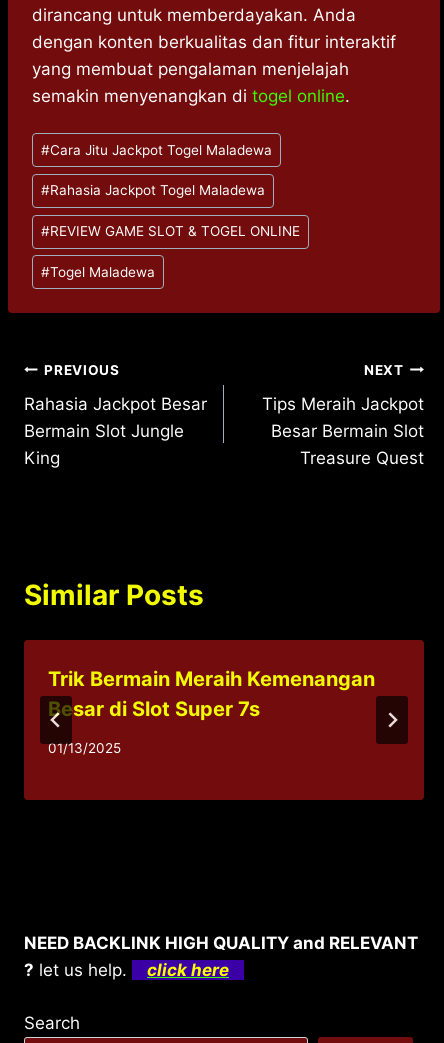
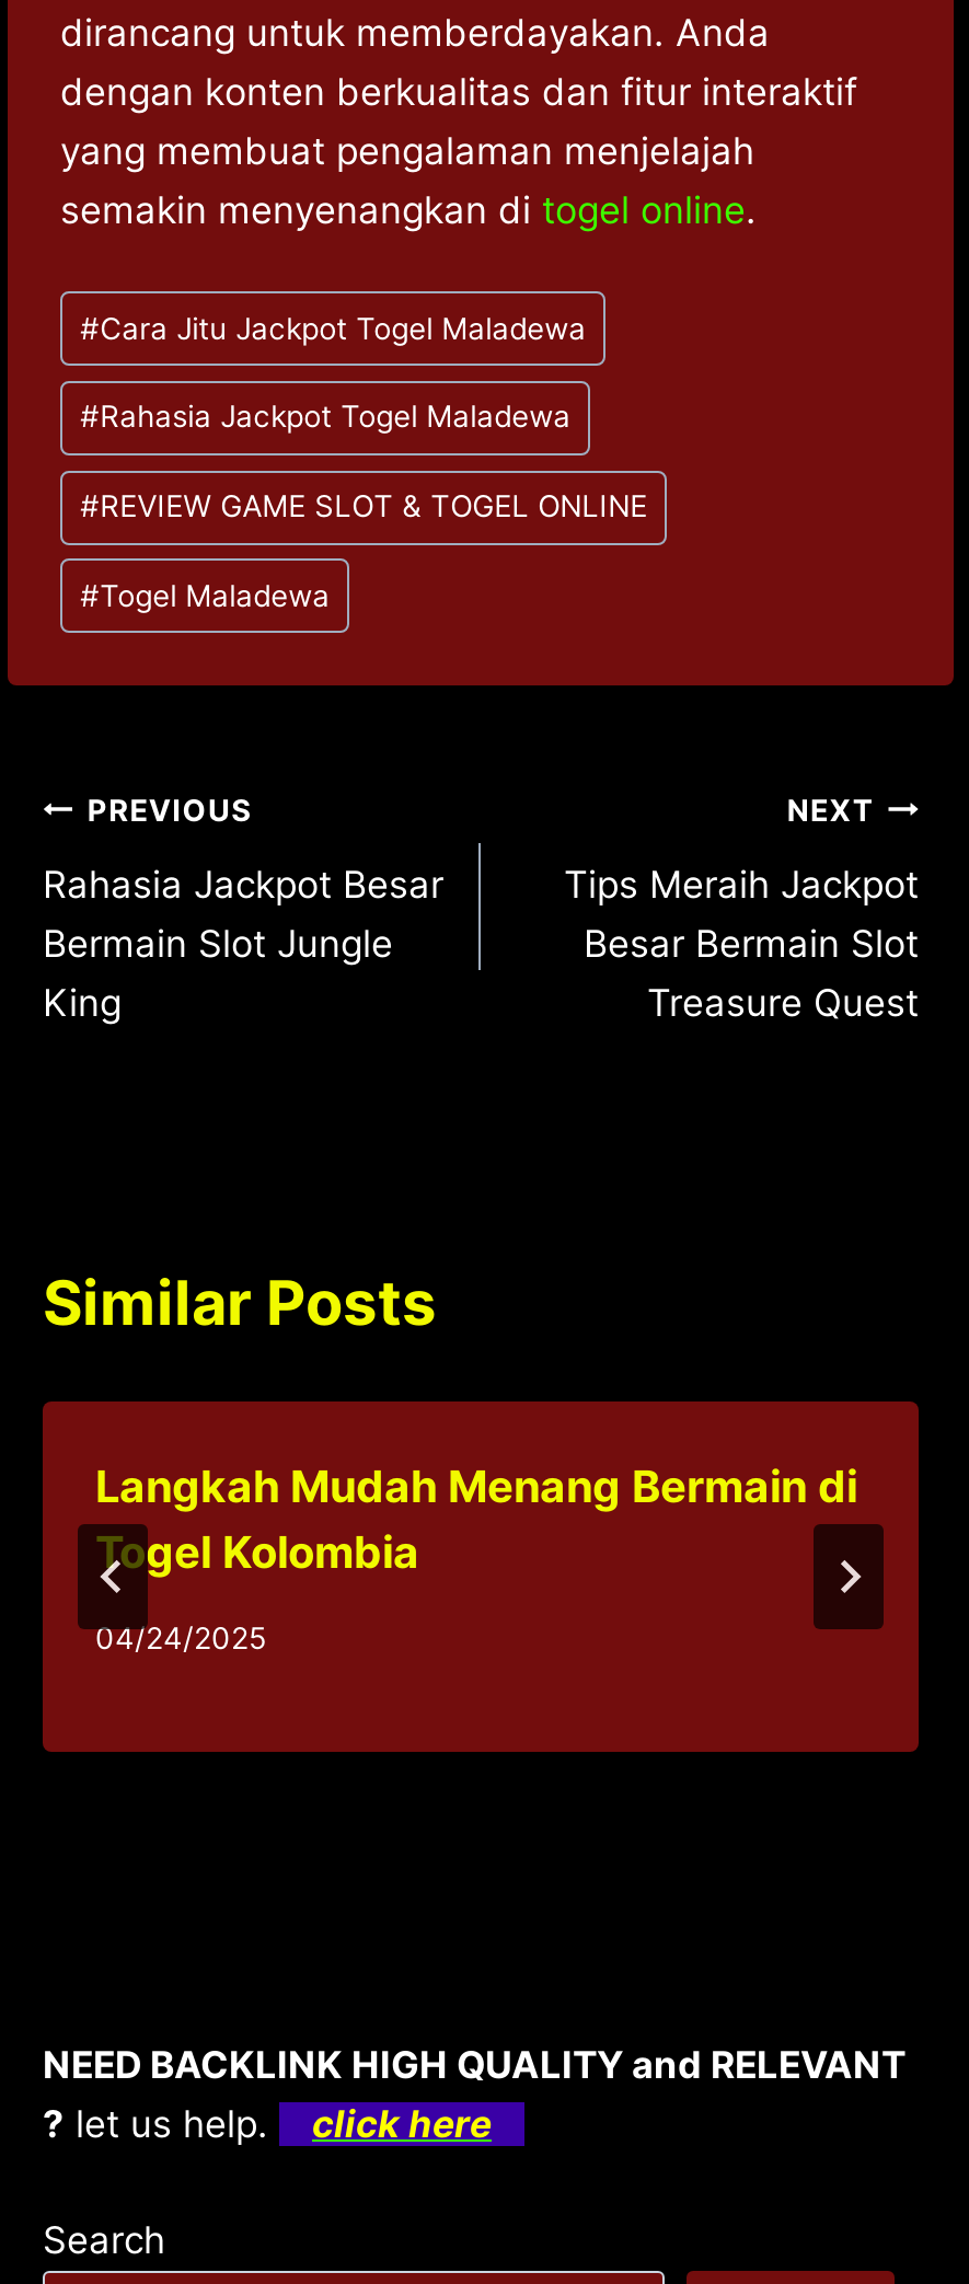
[48,667,375,721] Trik Bermain Meraih Kemenangan | Besar di Slot Super 7s -> [95,1461,857,1579] Langkah Mudah Menang Bermain di | Togel Kolombia
[48,740,121,756] 01/13/2025 -> [95,1620,266,1655] 04/24/2025

